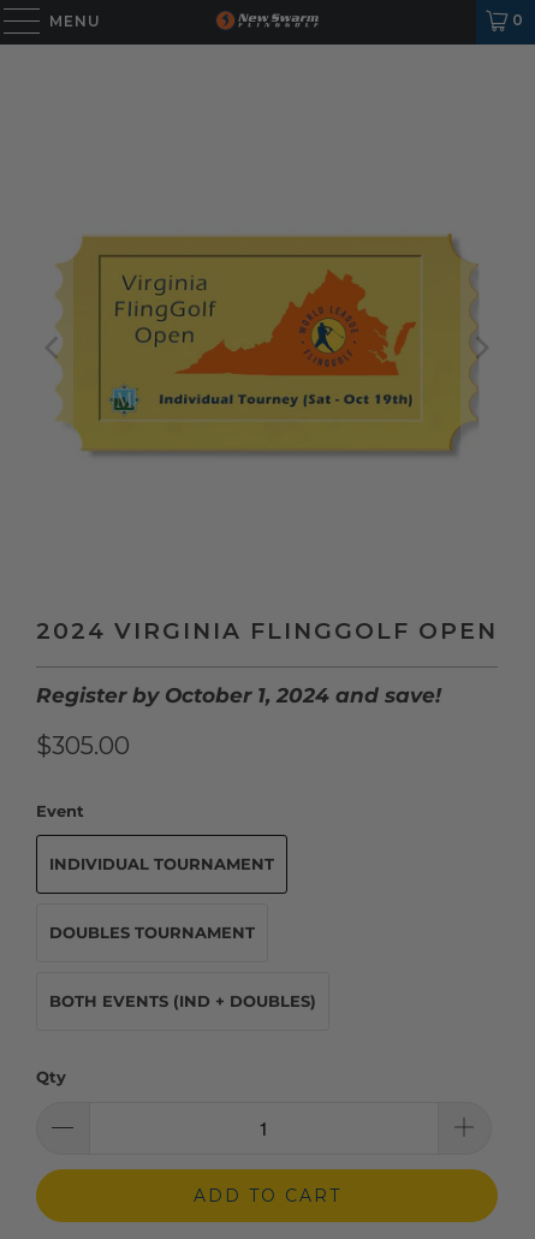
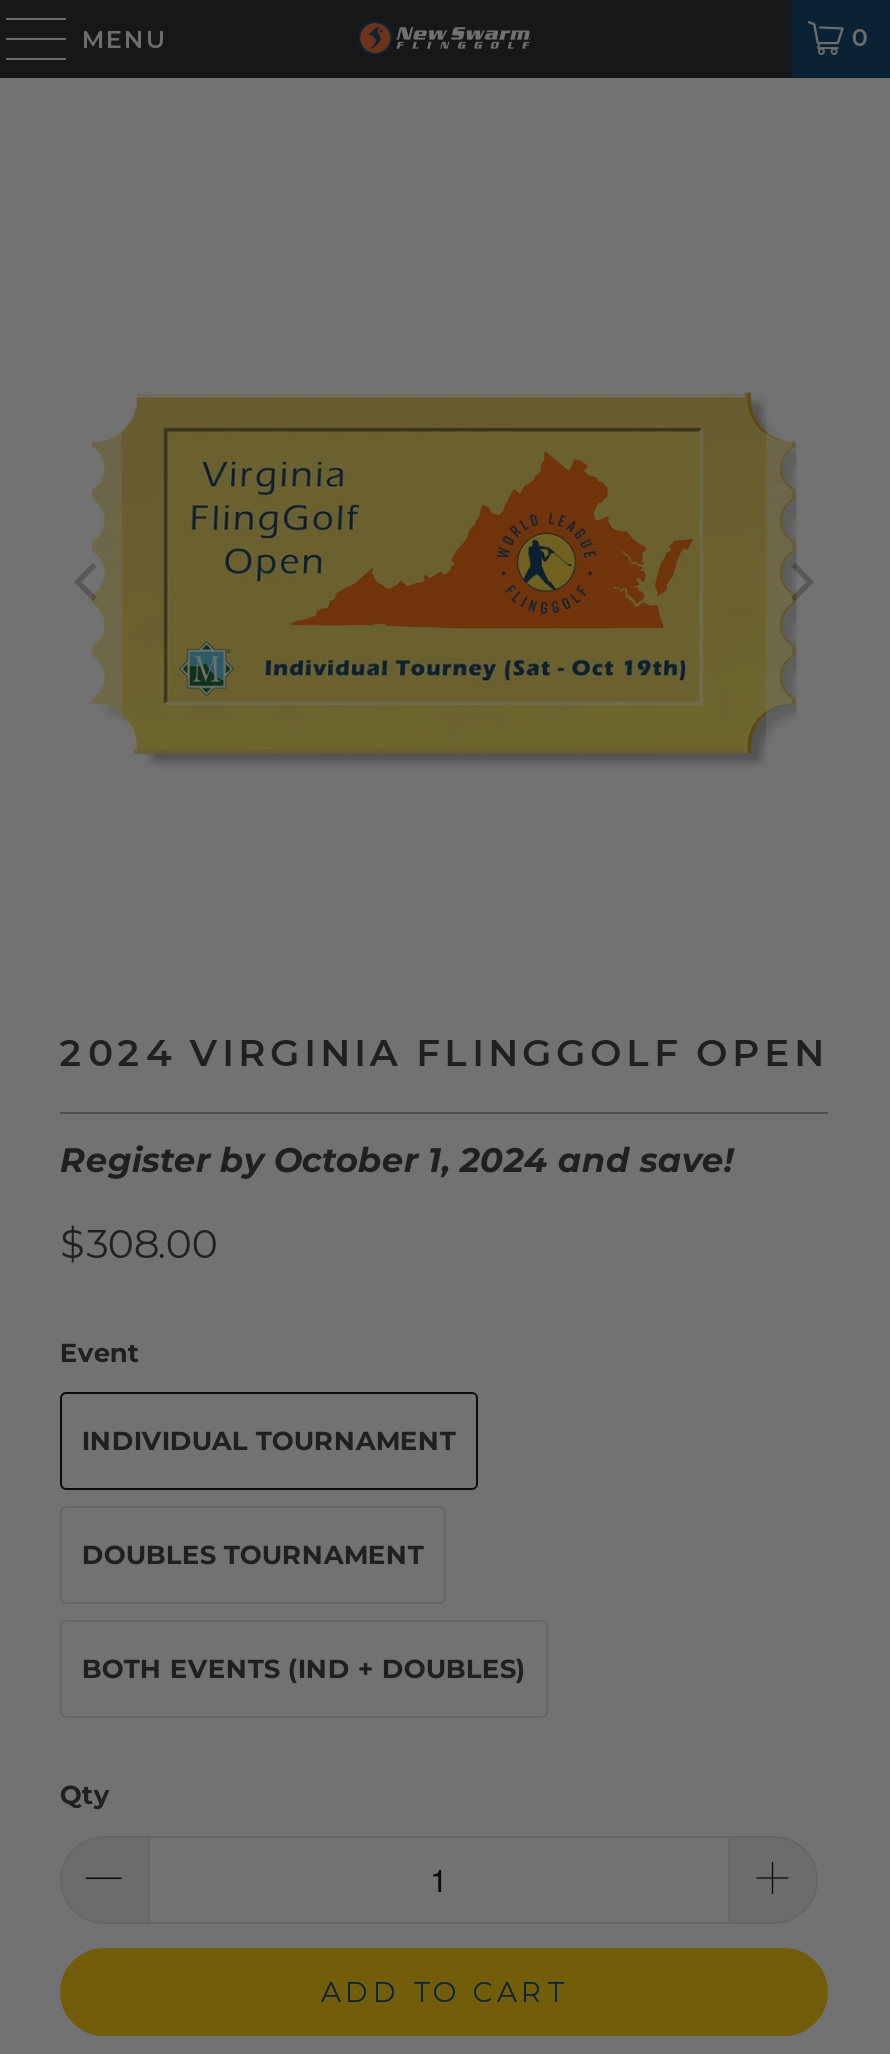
[36,732,130,761] $305.00 -> [60,1221,218,1269] $308.00

